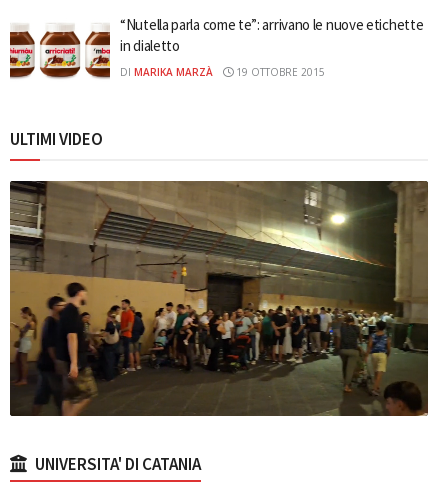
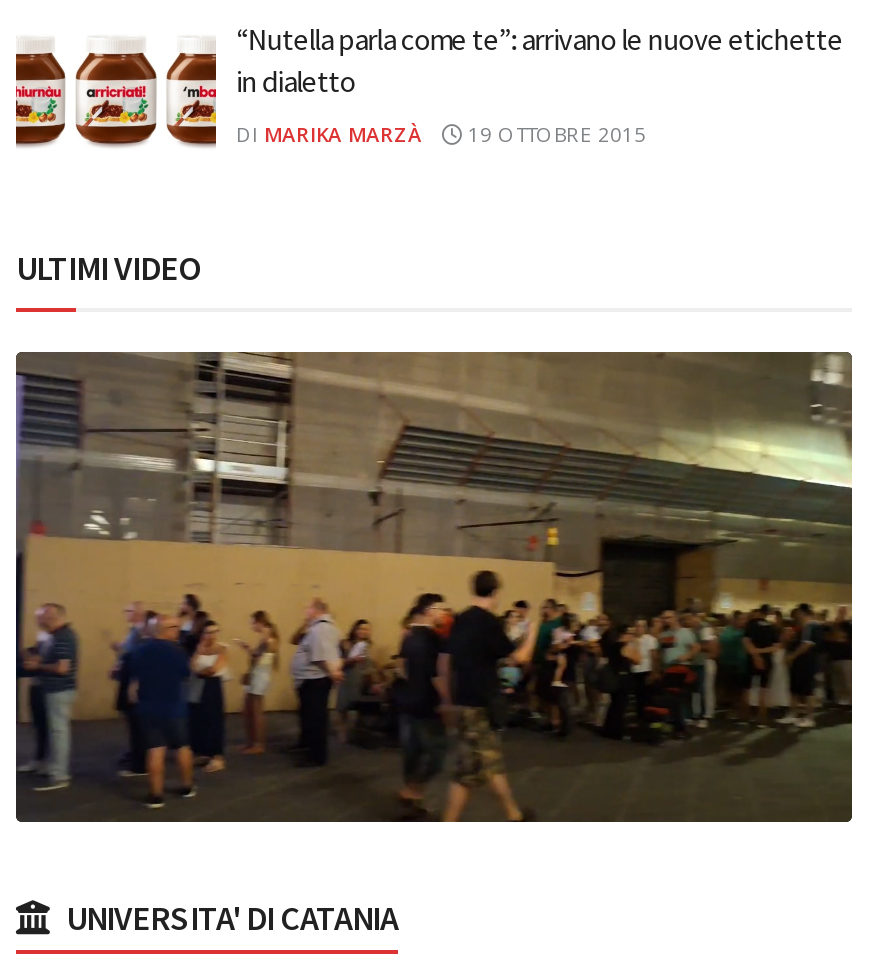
[9,181,428,417] [image] -> [14,352,852,824] [image]

